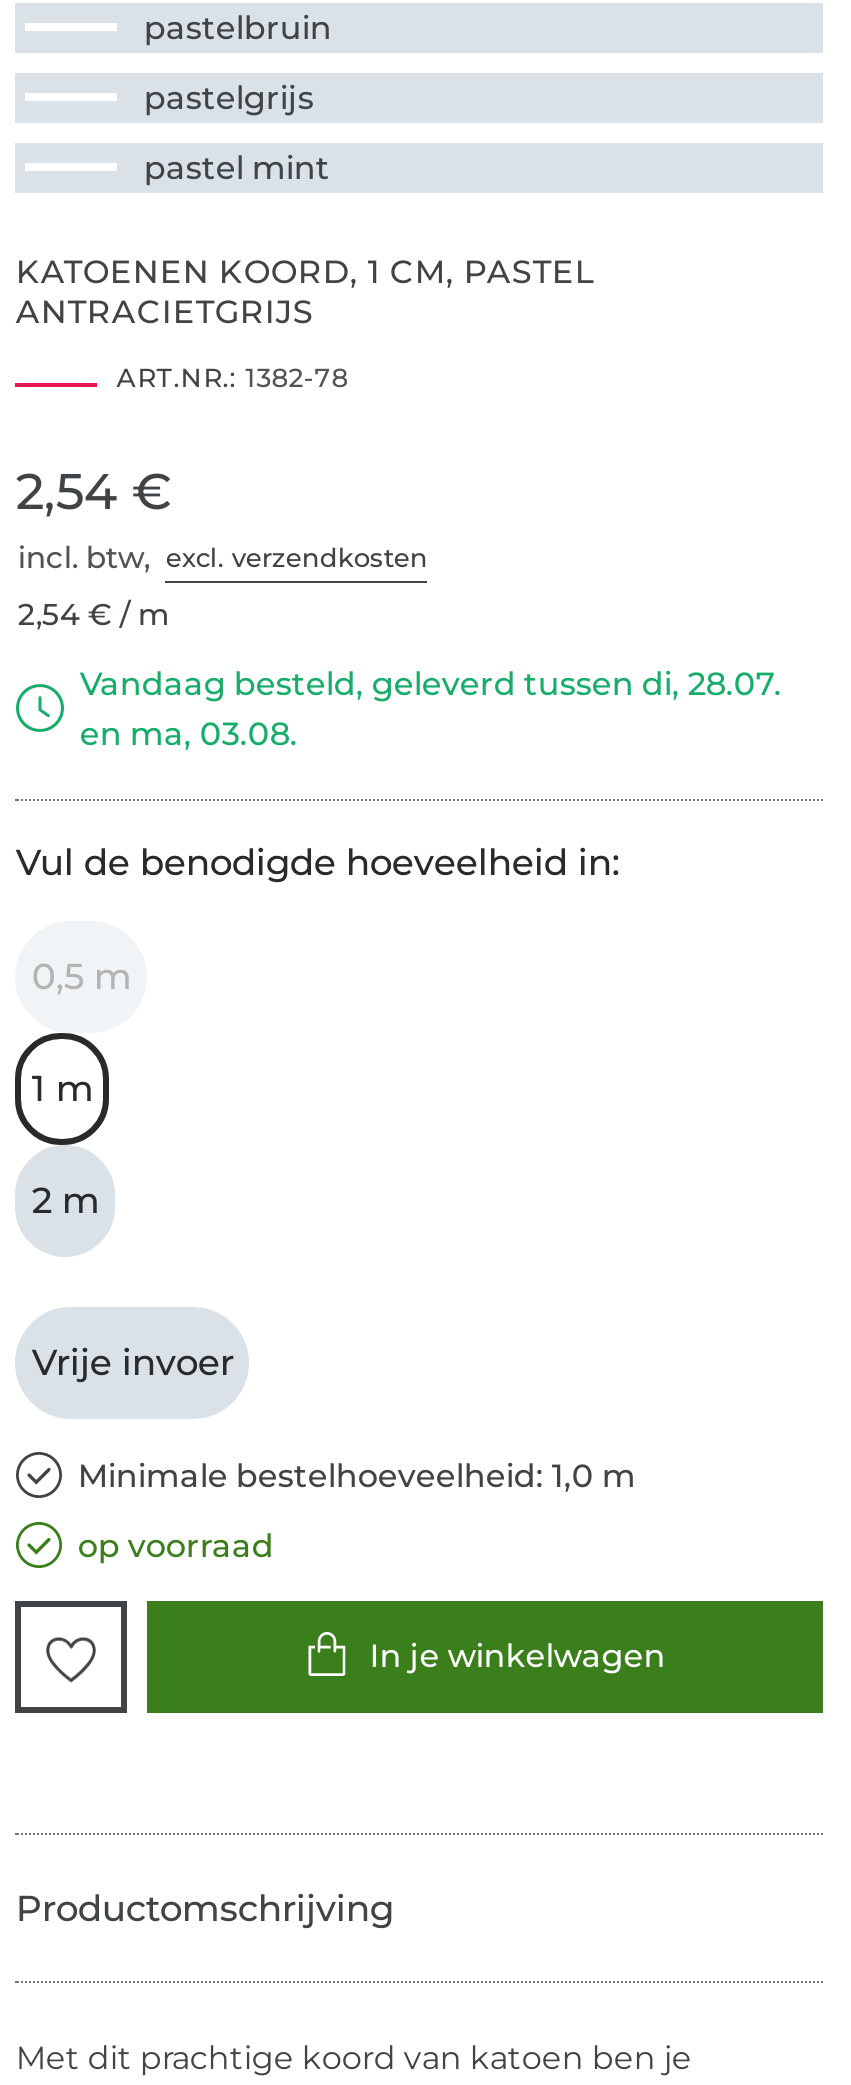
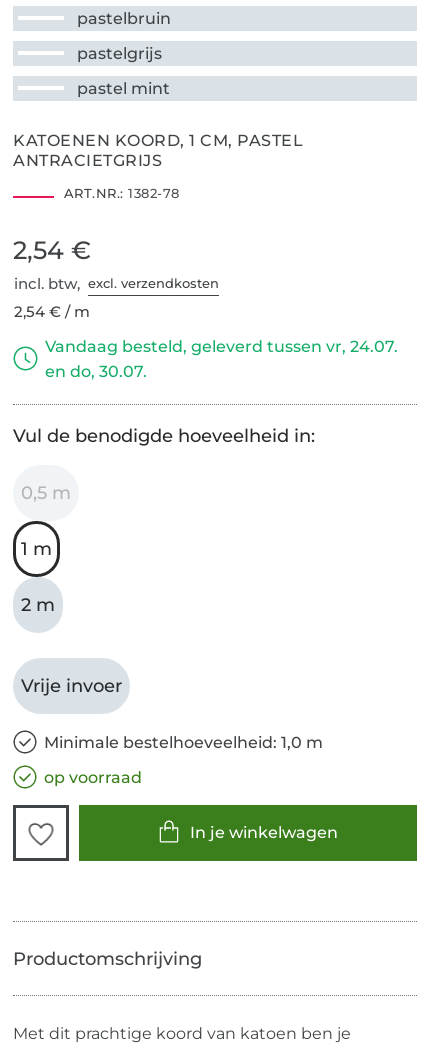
[80,664,782,702] Vandaag besteld, geleverd tussen di, 28.07. -> [45,337,398,356] Vandaag besteld, geleverd tussen vr, 24.07.
[80,714,298,752] en ma, 03.08. -> [45,362,147,381] en do, 30.07.

